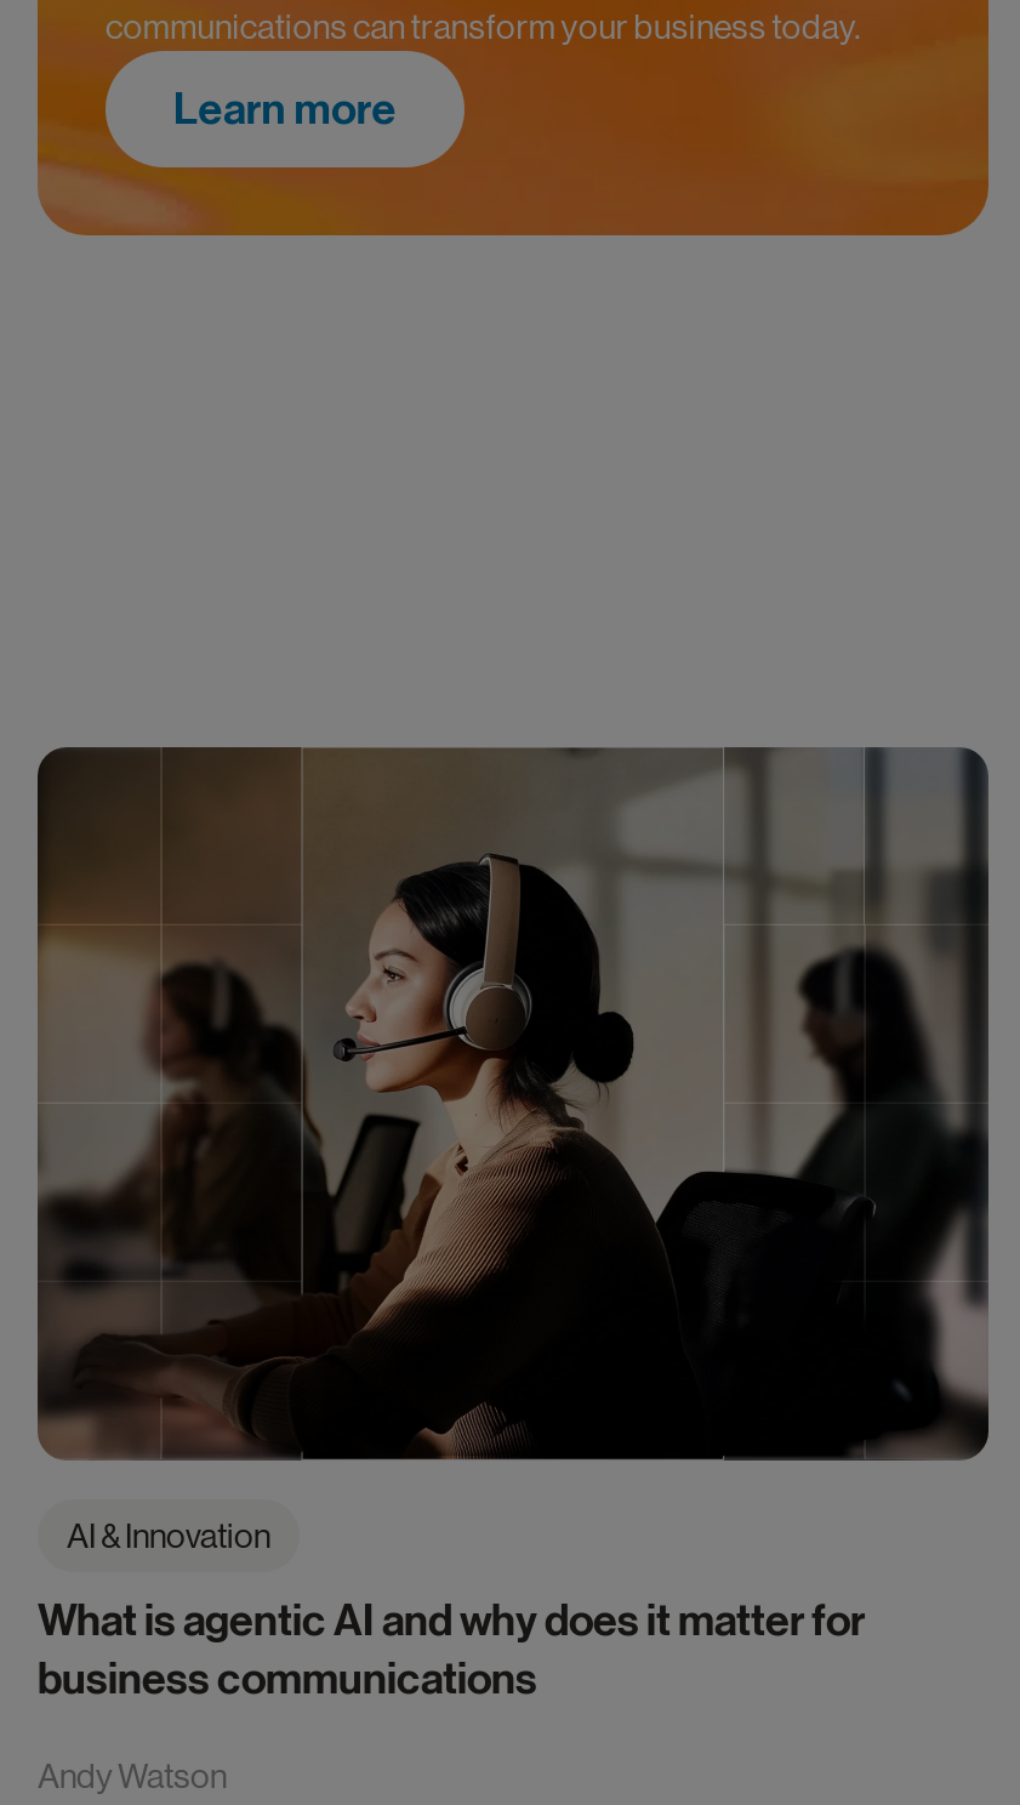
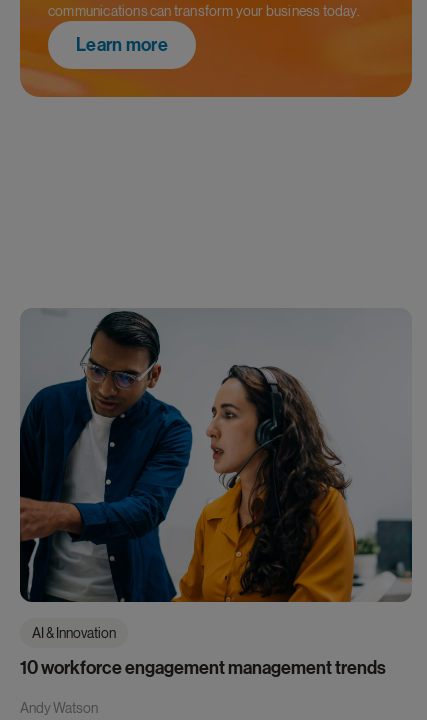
[35,745,991,1463] [image] -> [19,308,413,603] [image]
[38,1593,865,1705] What is agentic AI and why does it matter for | business communications -> [20,657,386,679] 10 workforce engagement management trends

